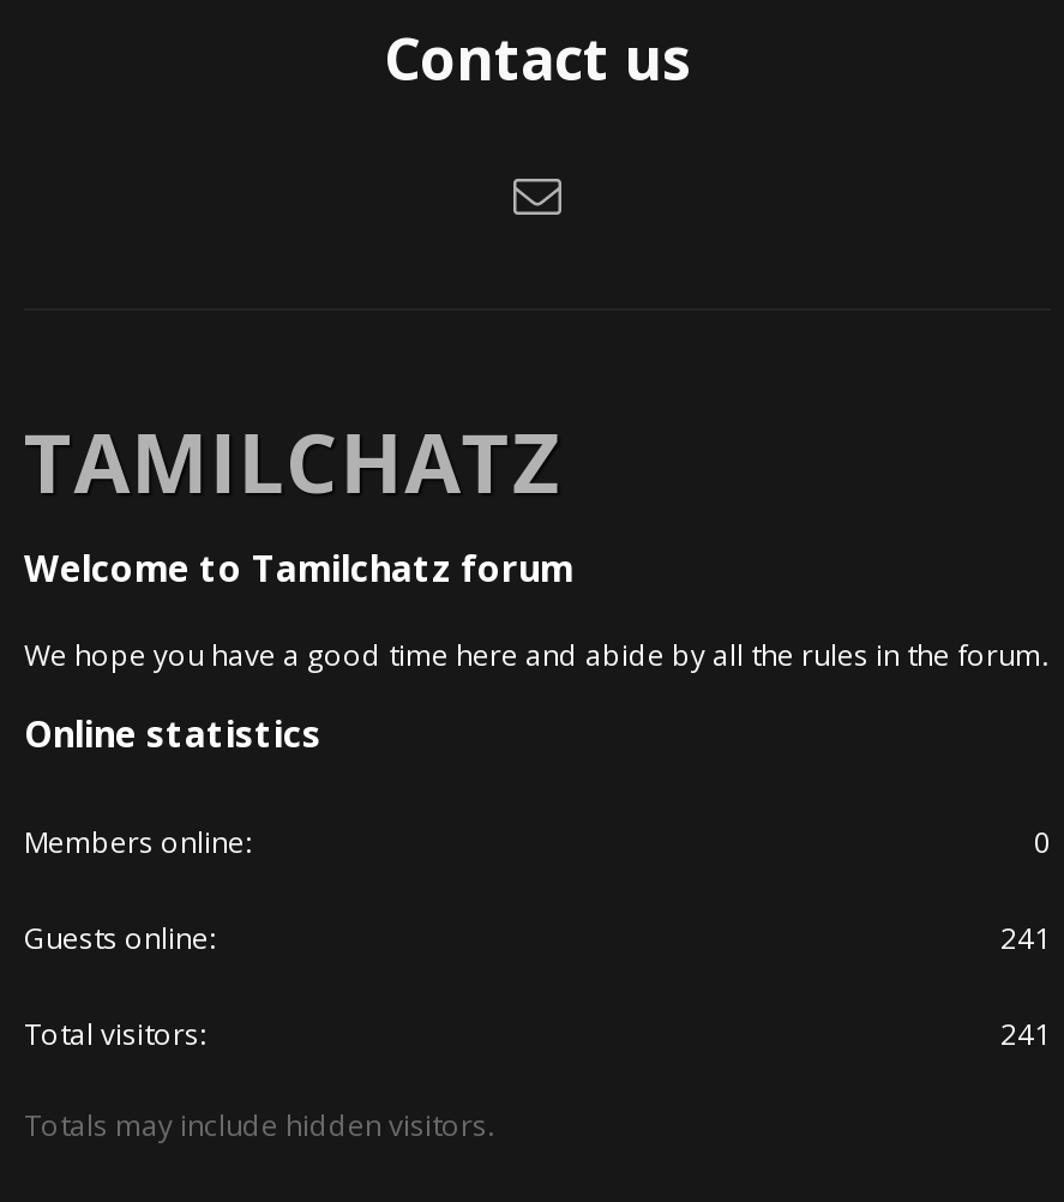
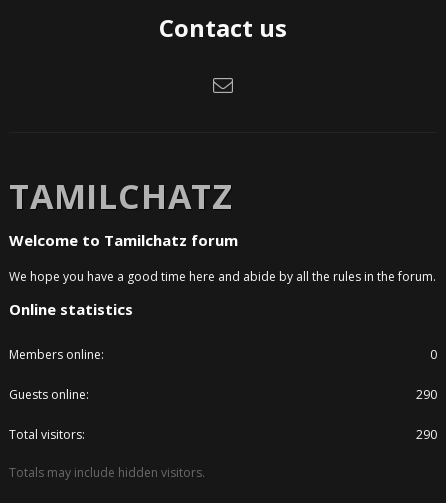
[1000,918,1051,958] 241 -> [416,386,437,403] 290
[1000,1014,1051,1054] 241 -> [416,426,437,443] 290

